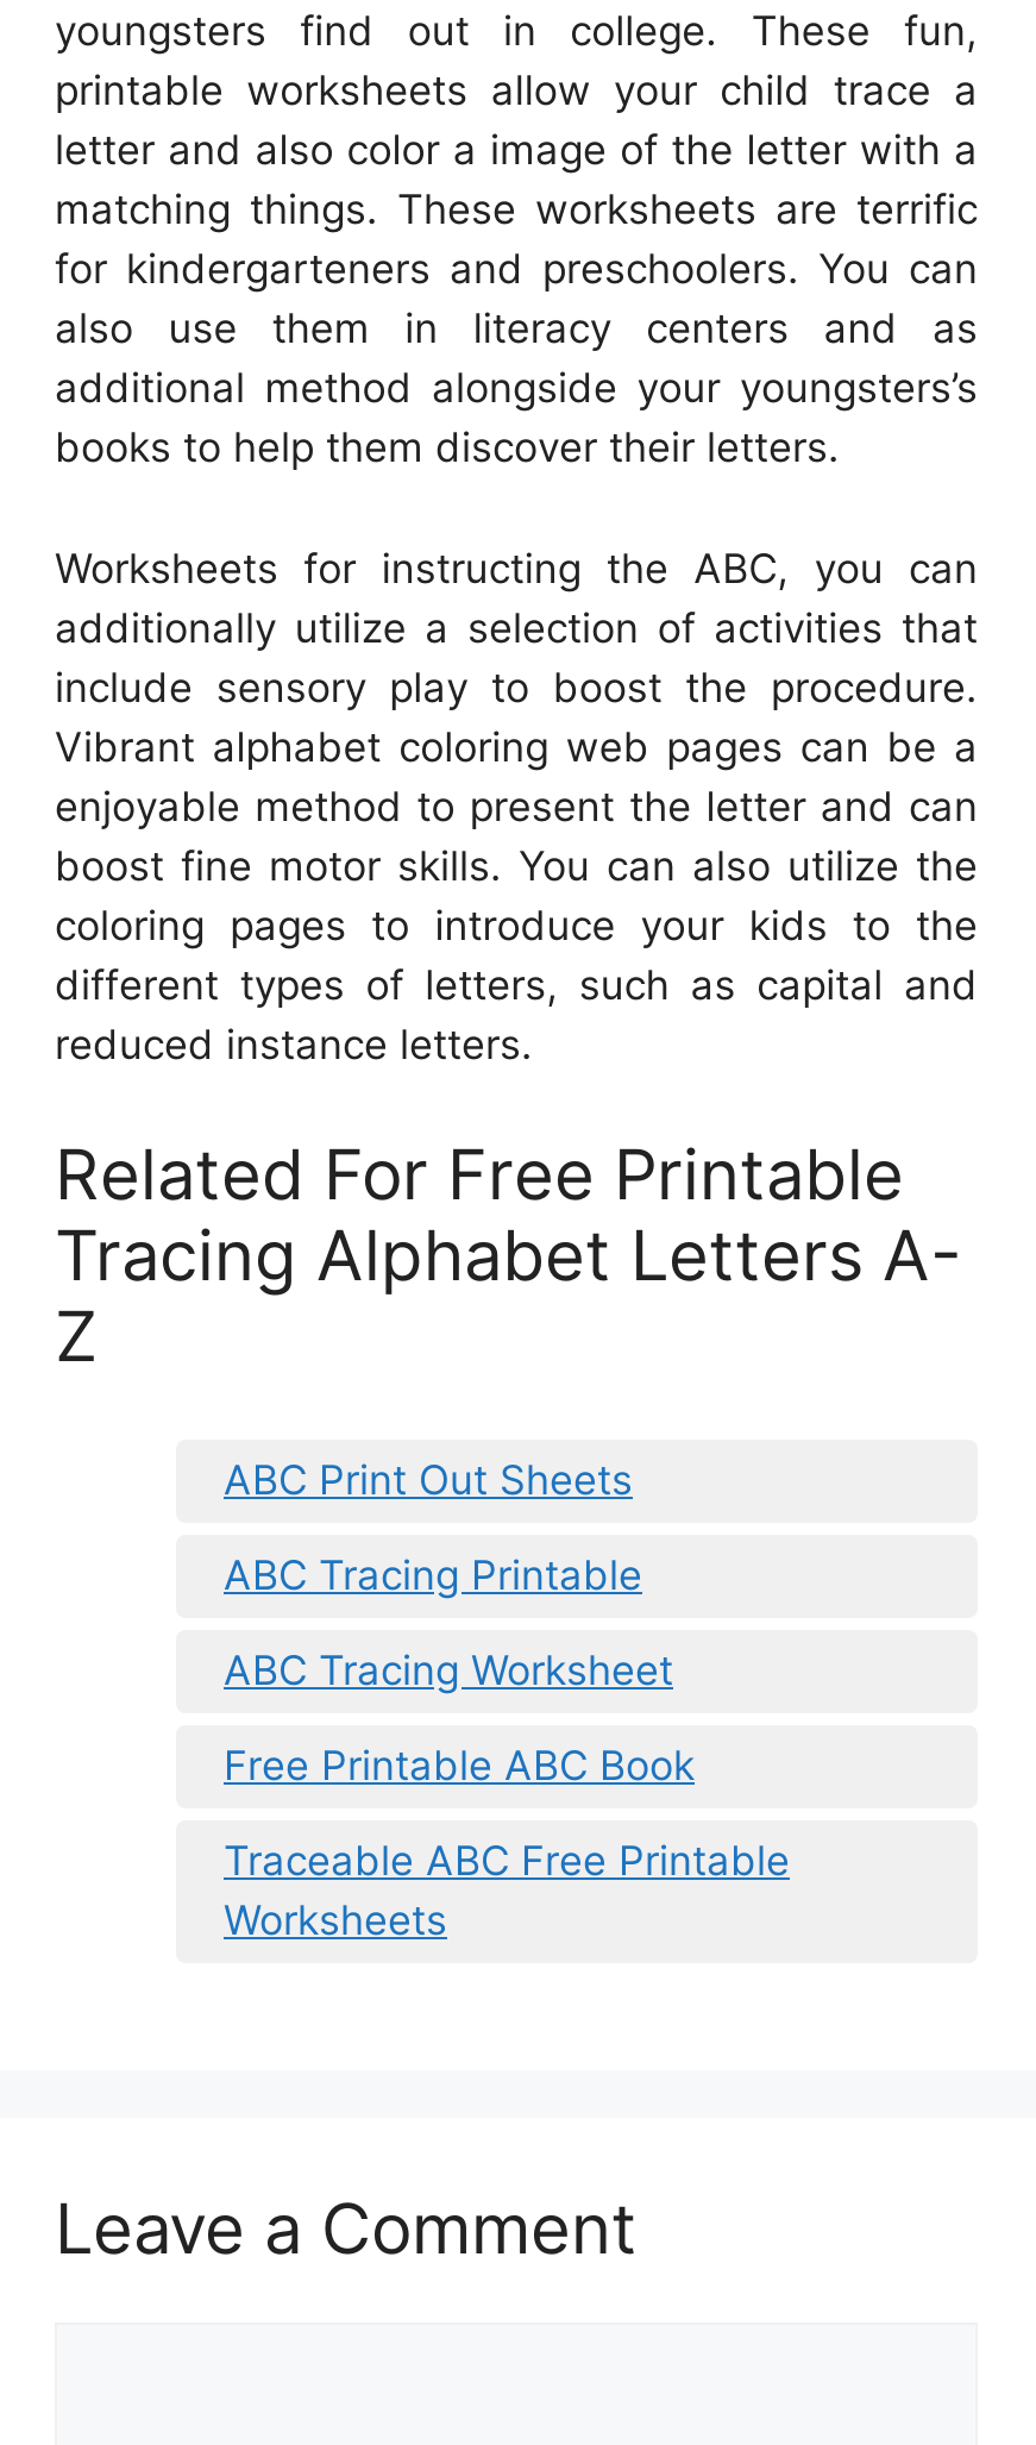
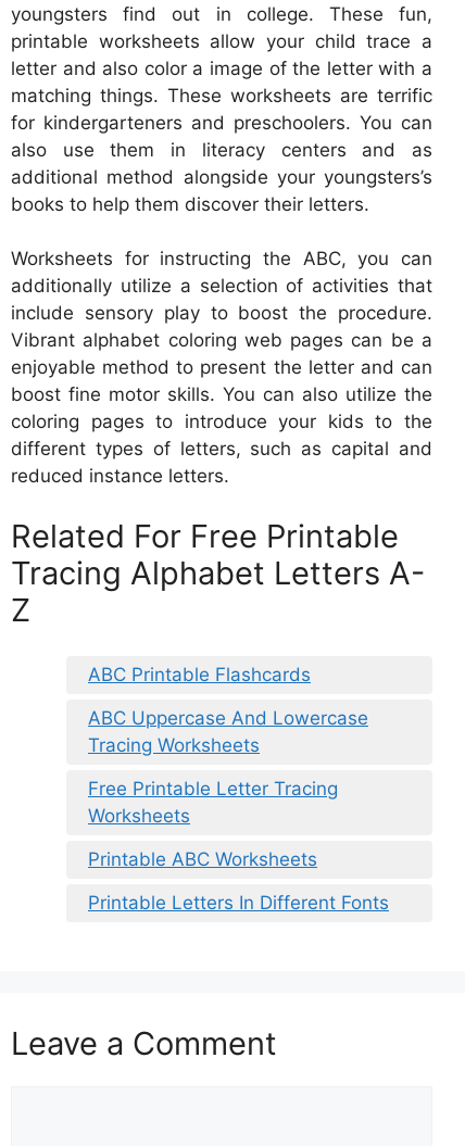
[224,1455,790,1883] ABC Print Out Sheets | ABC Tracing Printable | ABC Tracing Worksheet | Free Printable ABC Book | Traceable ABC Free Printable -> [88,664,368,800] ABC Printable Flashcards | ABC Uppercase And Lowercase | Tracing Worksheets | Free Printable Letter Tracing
moved [224,1895,447,1943] -> [88,805,190,827]: Worksheets
none -> [88,849,389,914] Printable ABC Worksheets | Printable Letters In Different Fonts

